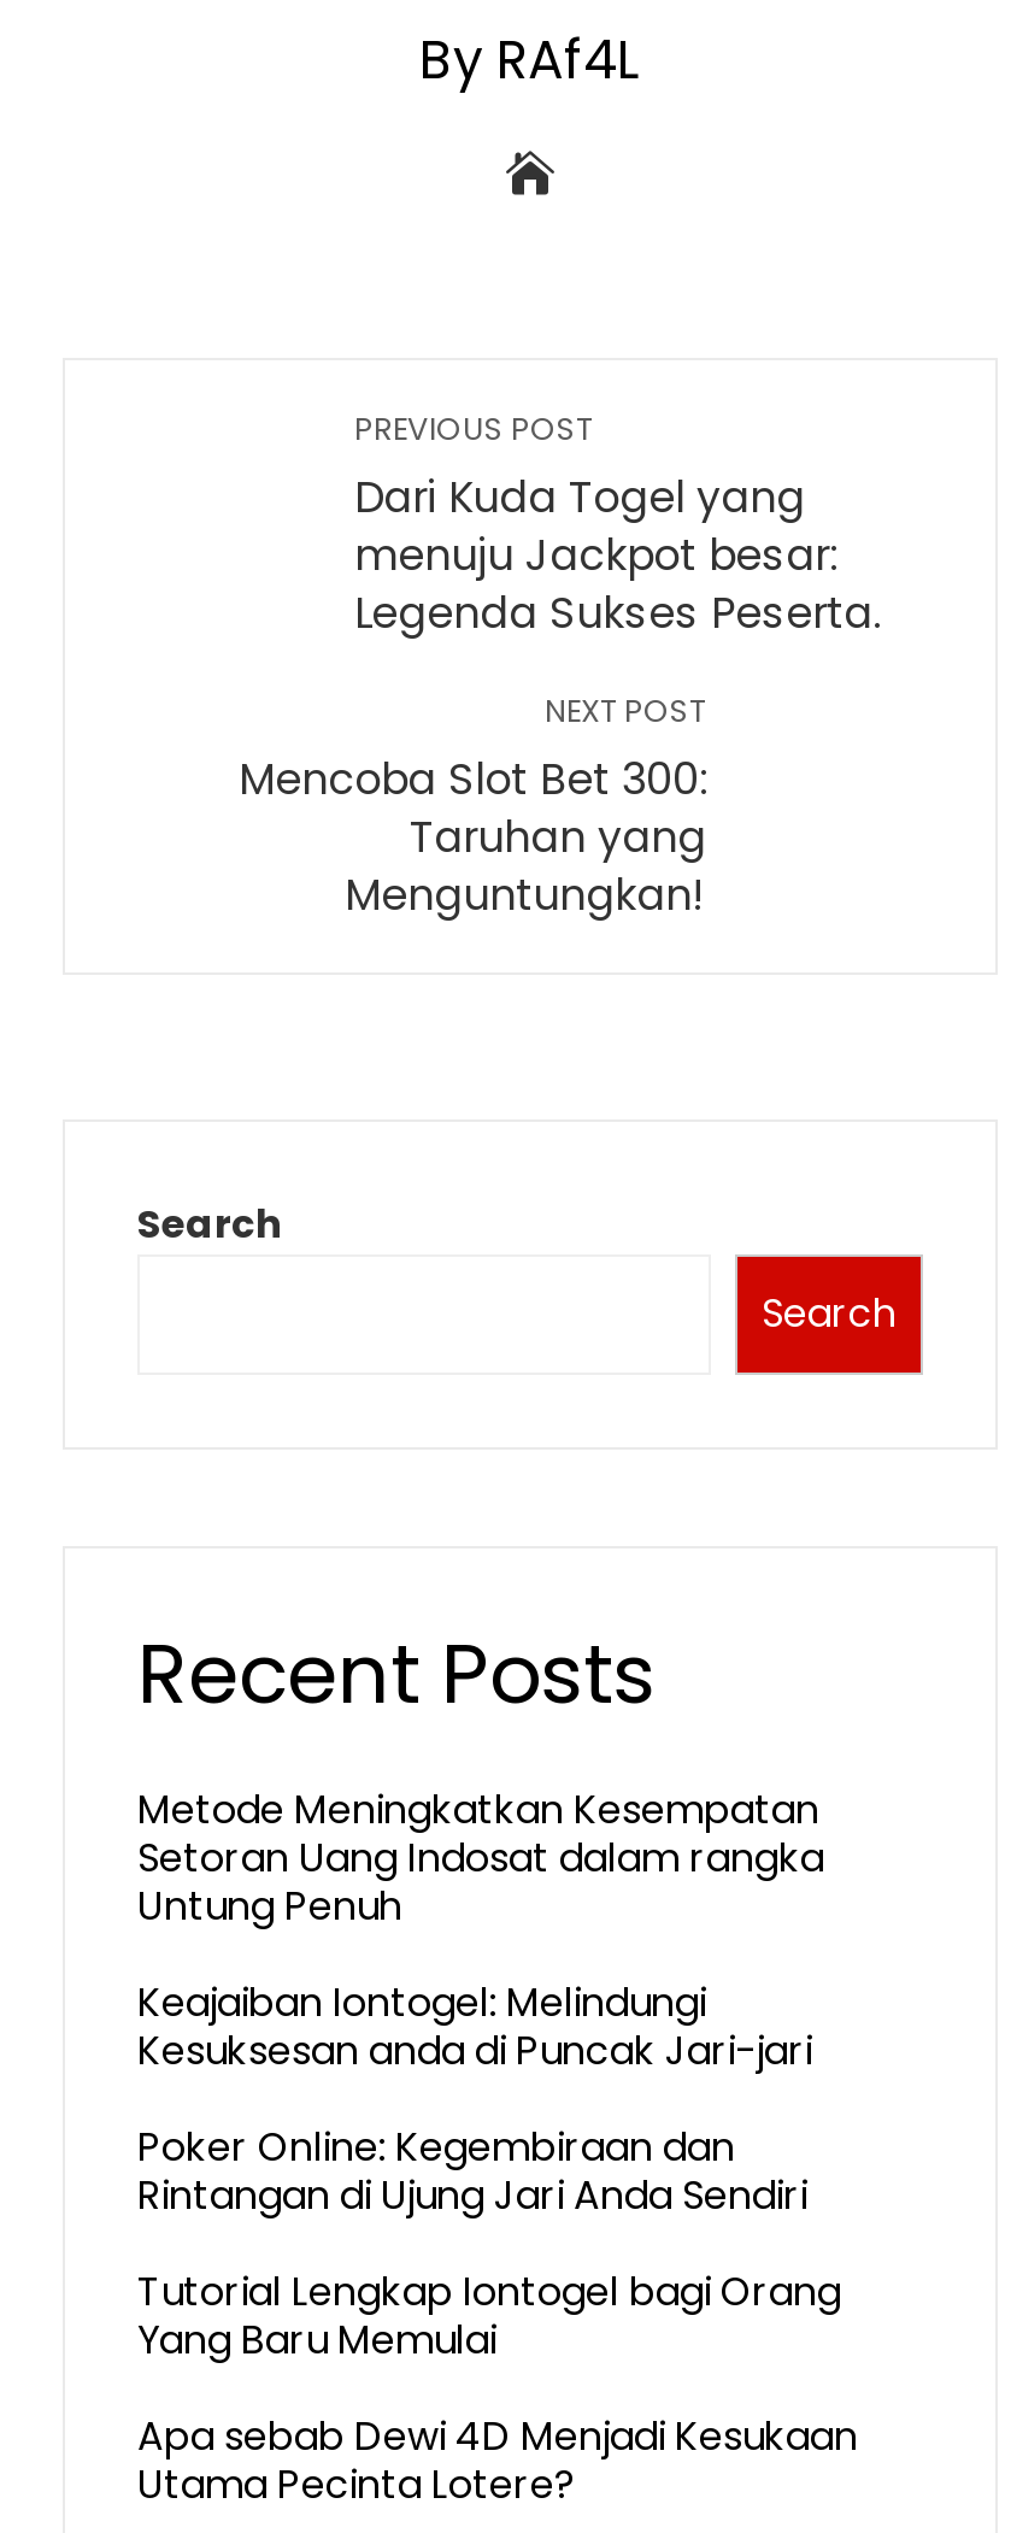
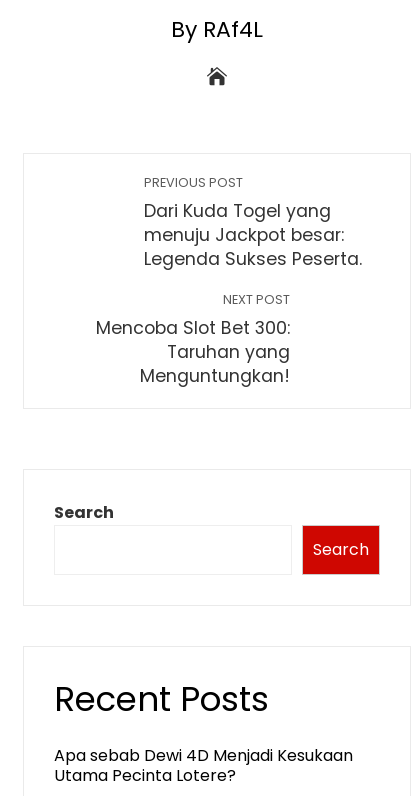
[137,1782,841,2368] Metode Meningkatkan Kesempatan | Setoran Uang Indosat dalam rangka | Untung Penuh | Keajaiban Iontogel: Melindungi | Kesuksesan anda di Puncak Jari-jari | Poker Online: Kegembiraan dan | Rintangan di Ujung Jari Anda Sendiri | Tutorial Lengkap Iontogel bagi Orang | Yang Baru Memulai -> none

